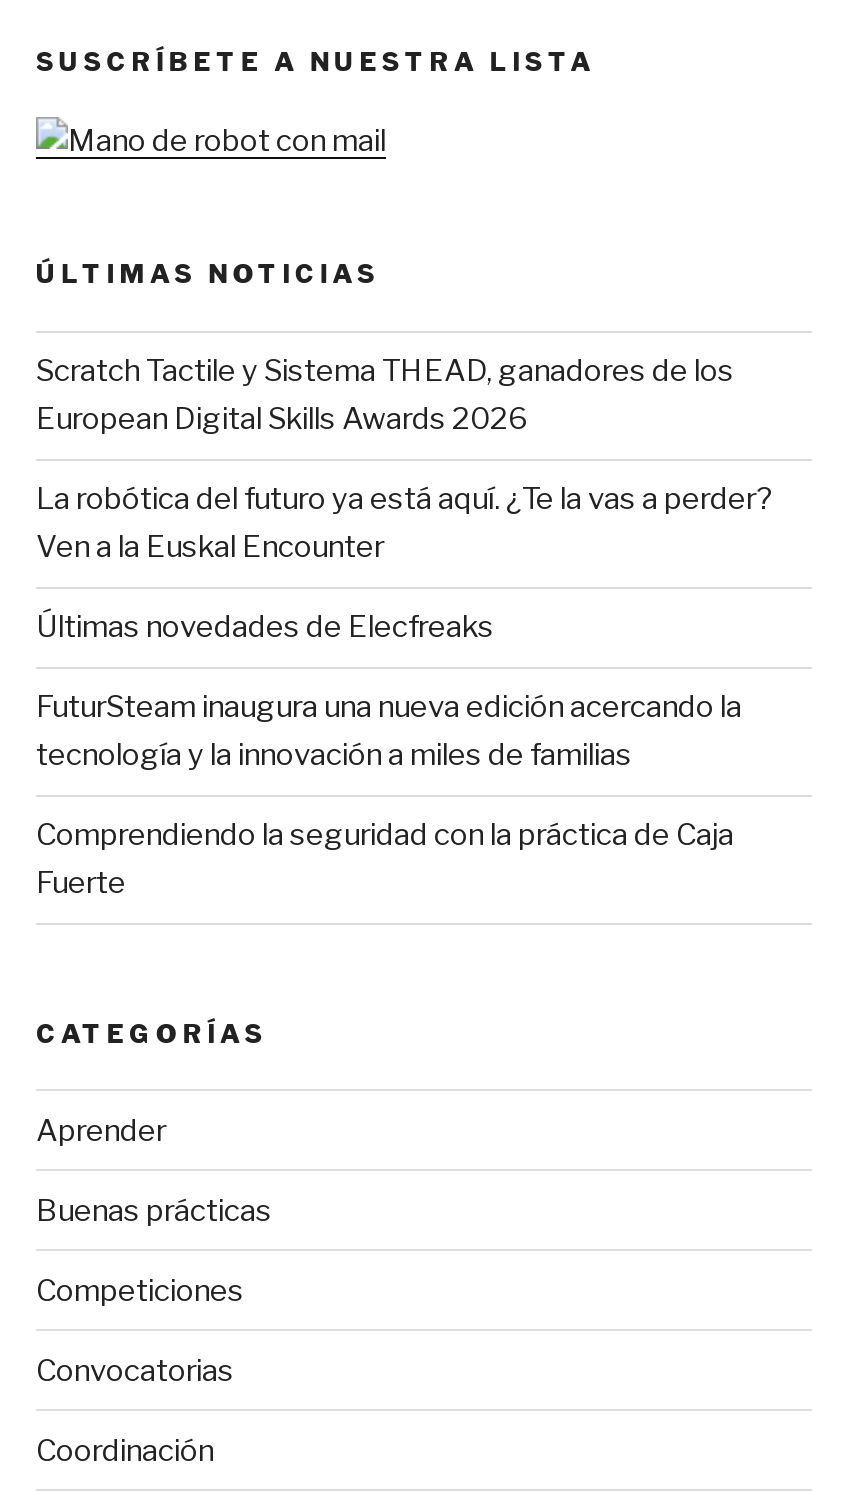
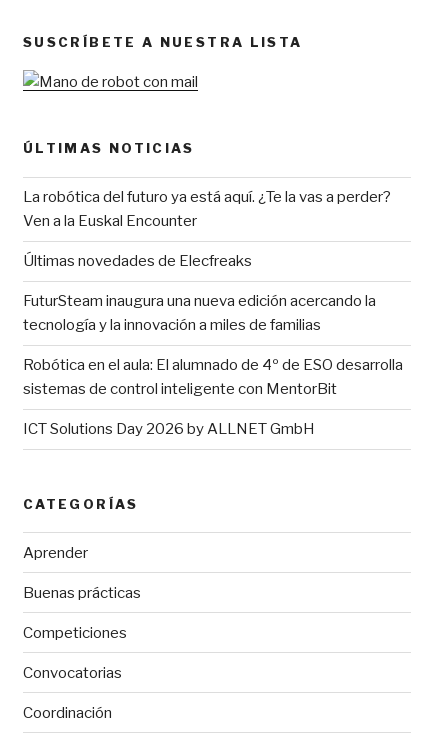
[36,353,734,437] Scratch Tactile y Sistema THEAD, ganadores de los | European Digital Skills Awards 2026 -> none
moved [36,481,772,773] -> [23,188,391,334]: La robótica del futuro ya está aquí. ¿Te la vas a perder? | Ven a la Euskal Encounter | Últimas novedades de Elecfreaks | FuturSteam inaugura una nueva edición acercando la | tecnología y la innovación a miles de familias
[36,817,734,901] Comprendiendo la seguridad con la práctica de Caja | Fuerte -> [23,356,403,438] Robótica en el aula: El alumnado de 4º de ESO desarrolla | sistemas de control inteligente con MentorBit | ICT Solutions Day 2026 by ALLNET GmbH

